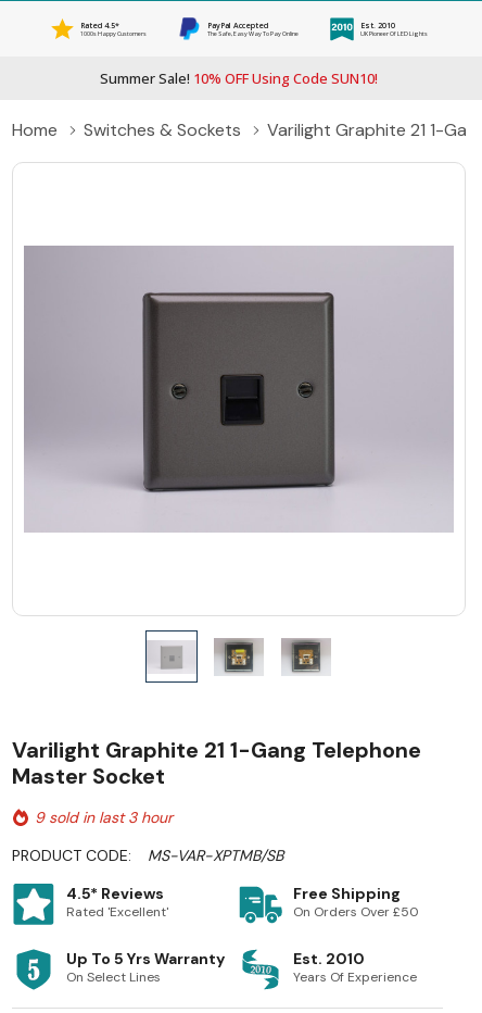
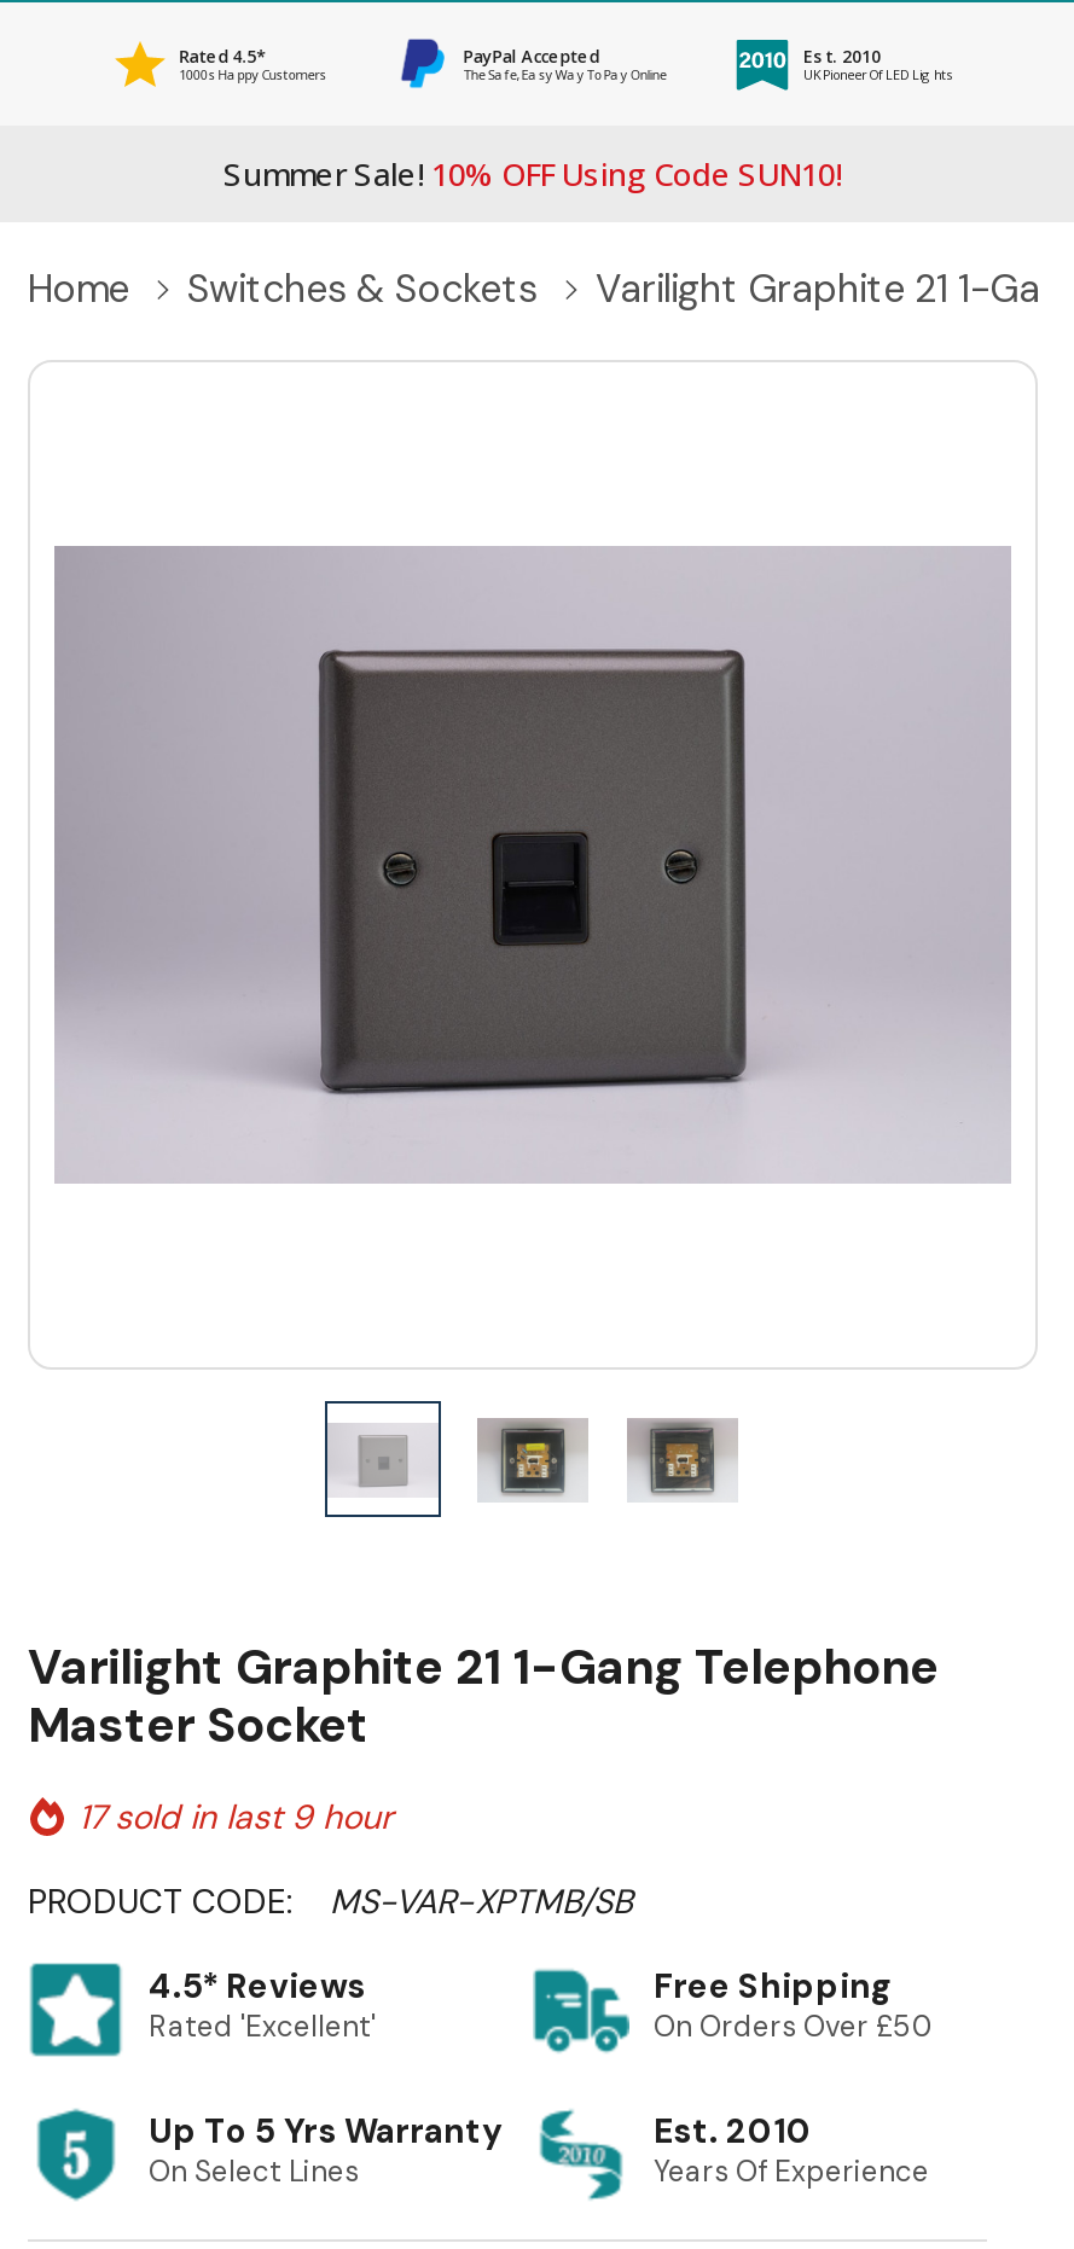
[35,808,173,827] 9 sold in last 3 hour -> [79,1796,393,1839] 17 sold in last 9 hour

